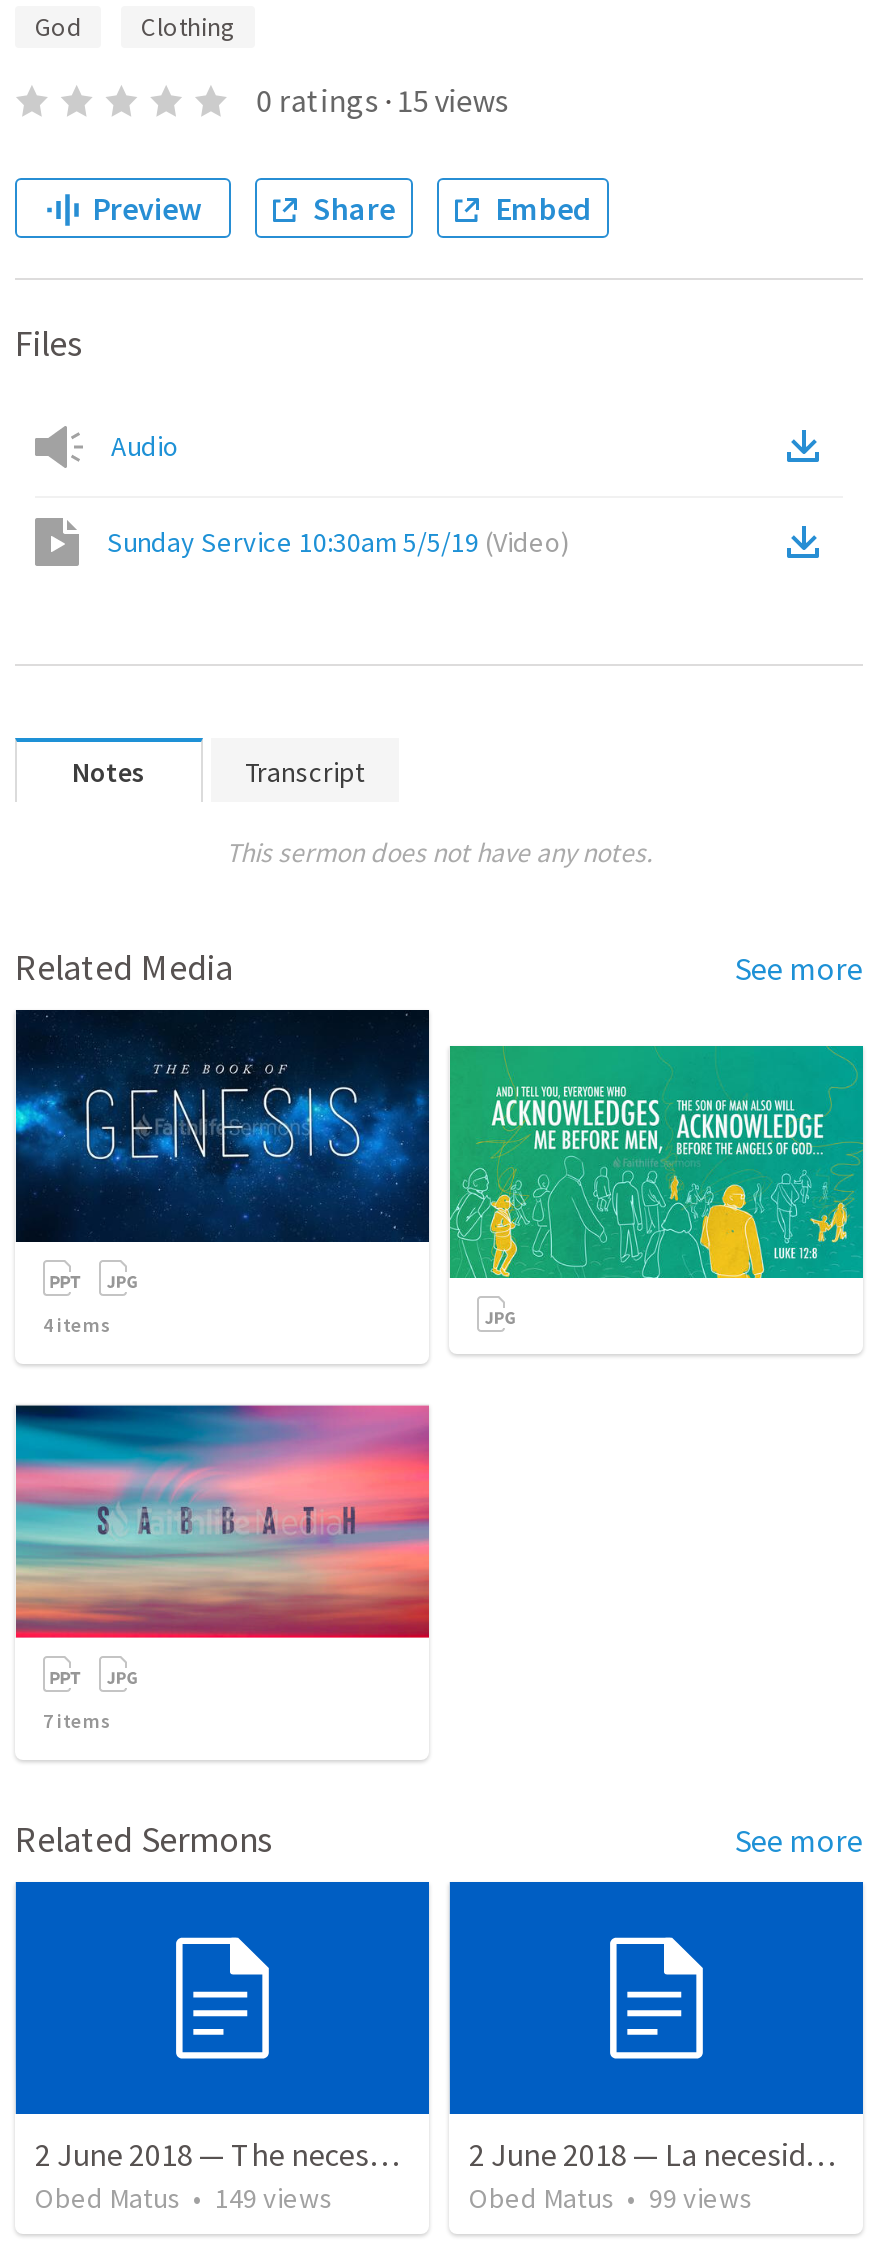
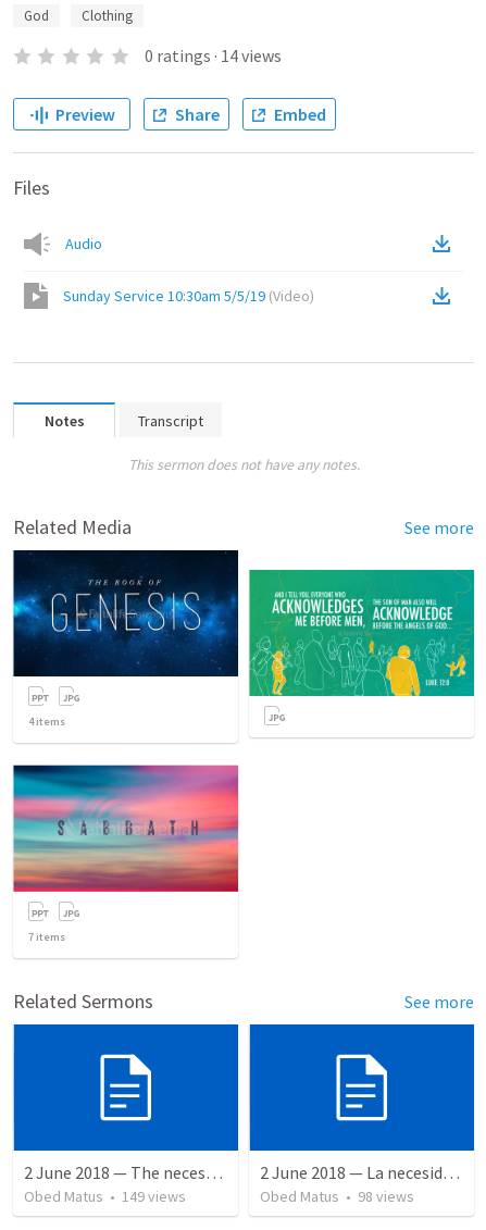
[256,80,508,120] 0 ratings · 15 views -> [144,45,281,66] 0 ratings · 14 views
[469,2181,753,2217] Obed Matus • 99 views -> [260,1187,414,1206] Obed Matus • 98 views

